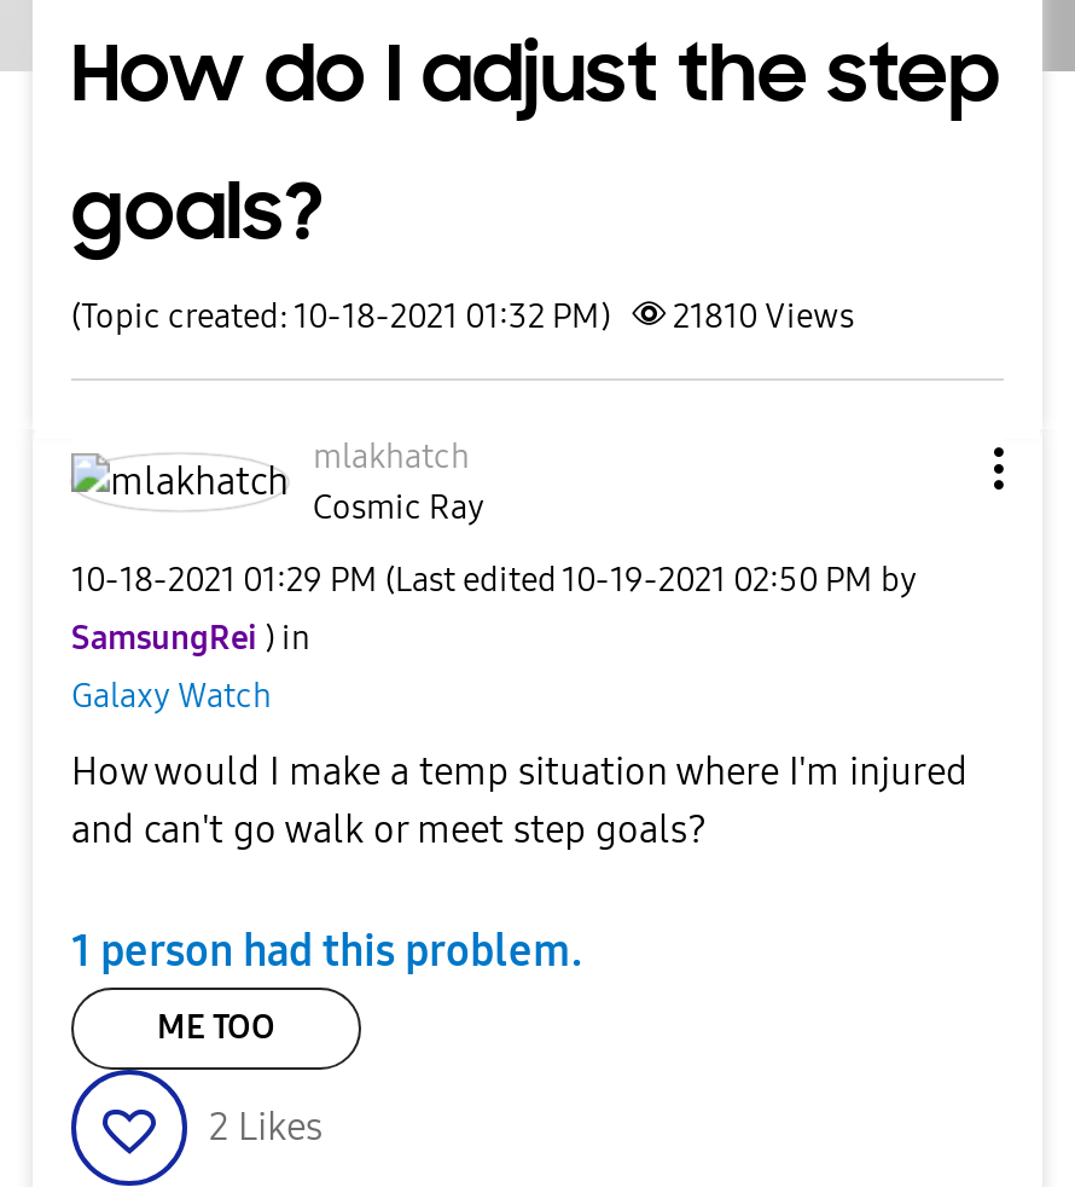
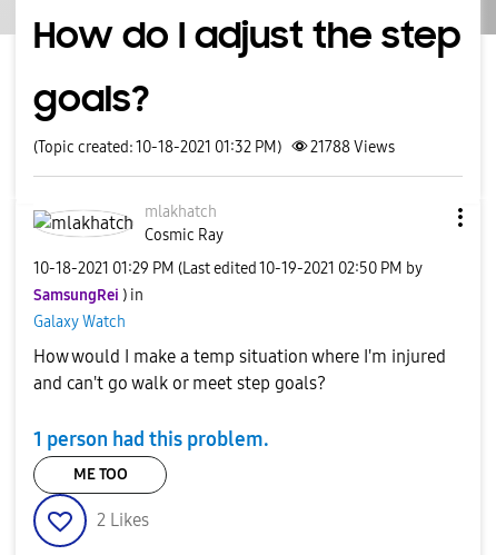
[71,296,854,337] (Topic created: 10-18-2021 01:32 PM) 21810 Views -> [33,138,395,157] (Topic created: 10-18-2021 01:32 PM) 21788 Views

